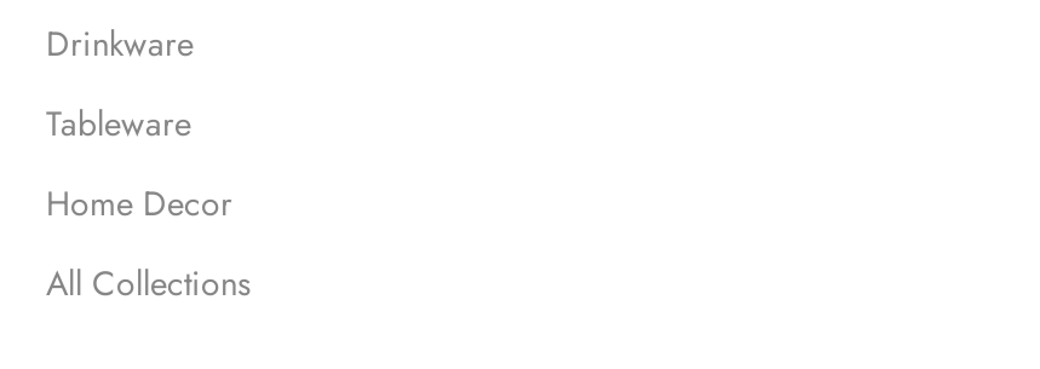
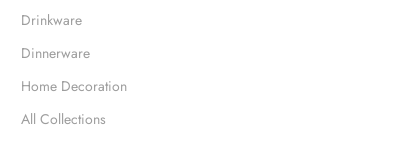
[46,99,191,148] Tableware -> [21,43,90,63] Dinnerware
[46,179,232,227] Home Decor -> [21,76,127,96] Home Decoration

